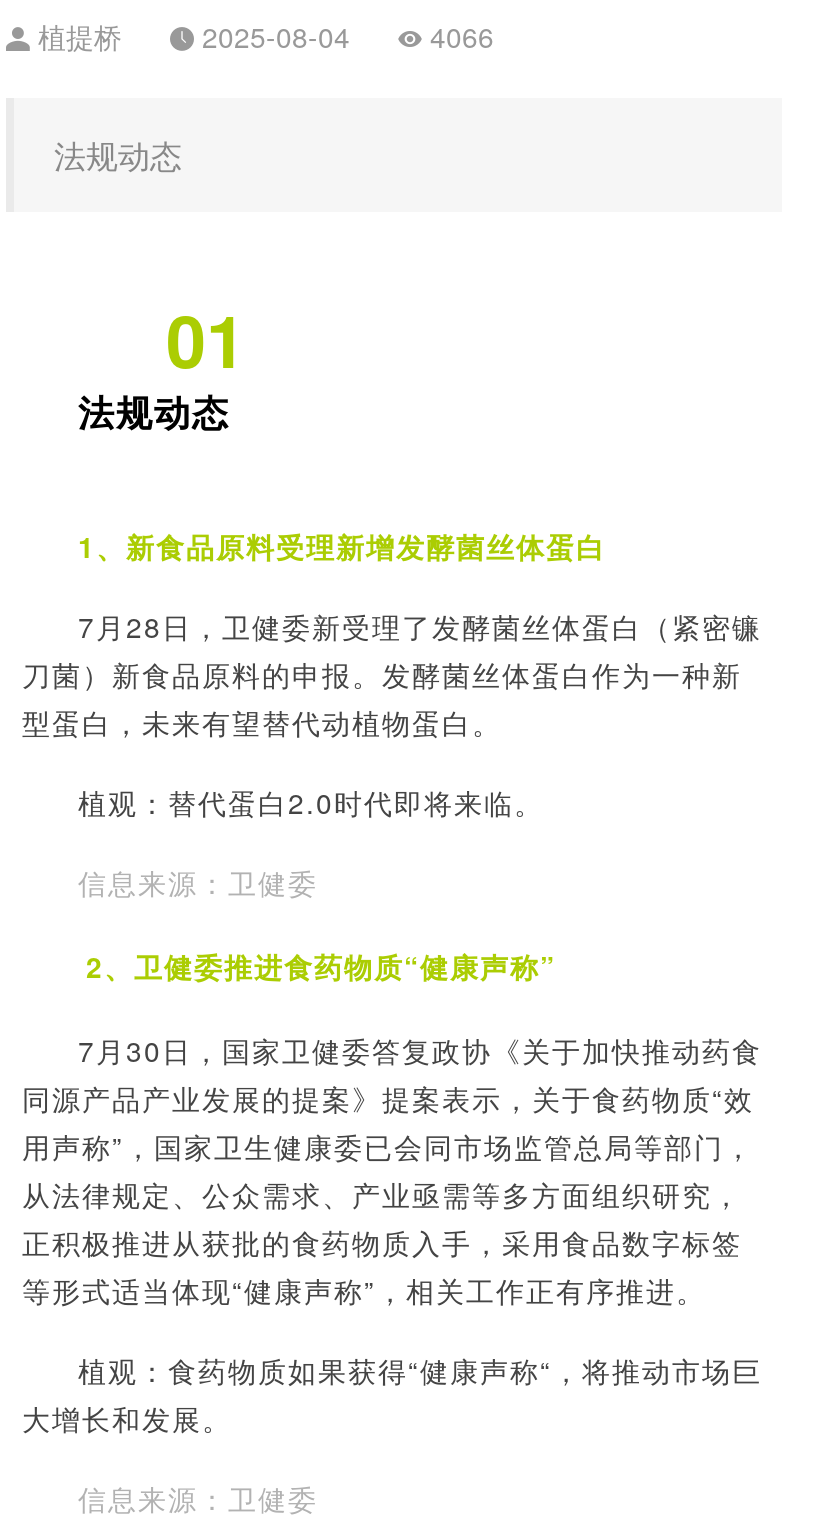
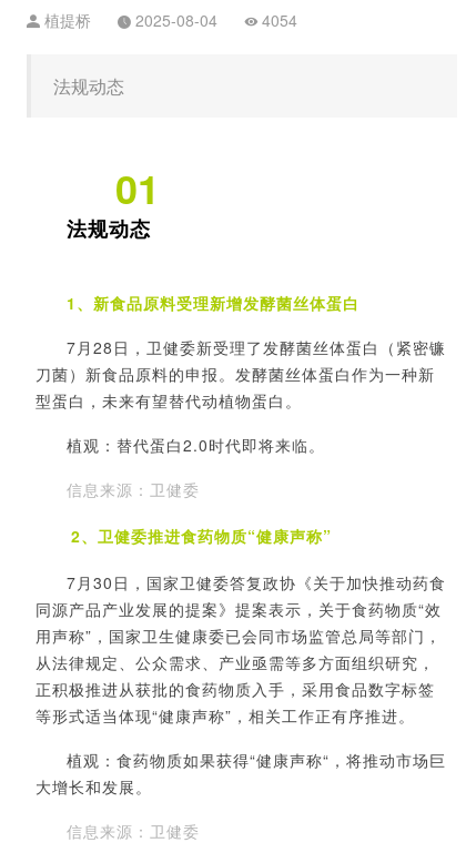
[30,16,494,56] 植提桥 2025-08-04 4066 -> [40,9,297,31] 植提桥 2025-08-04 4054

